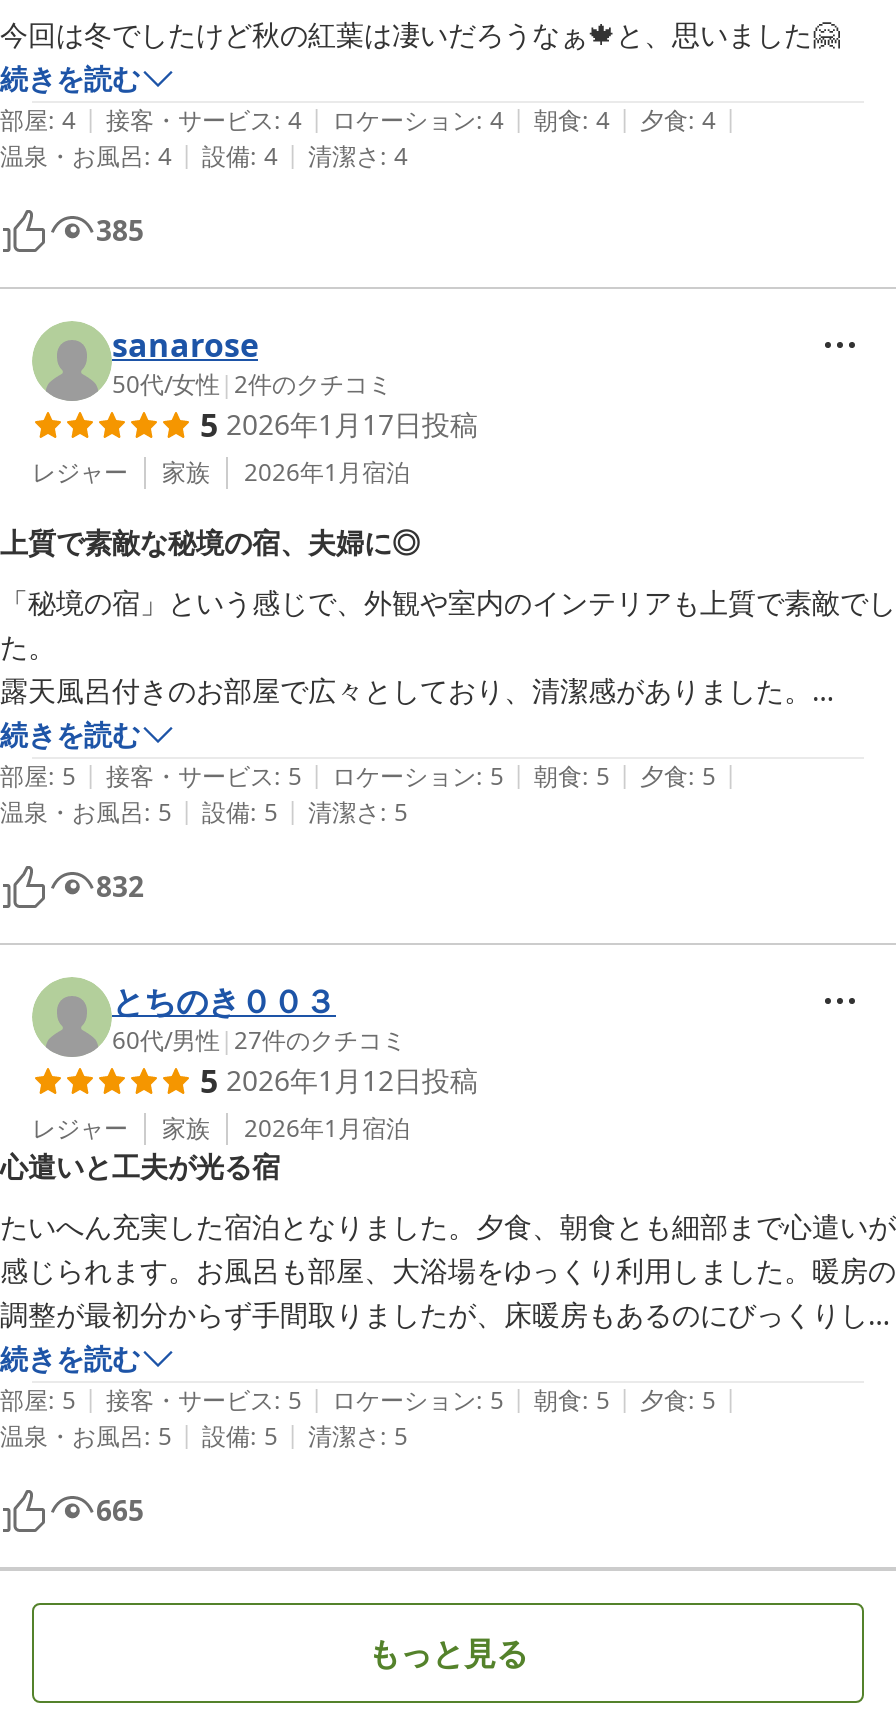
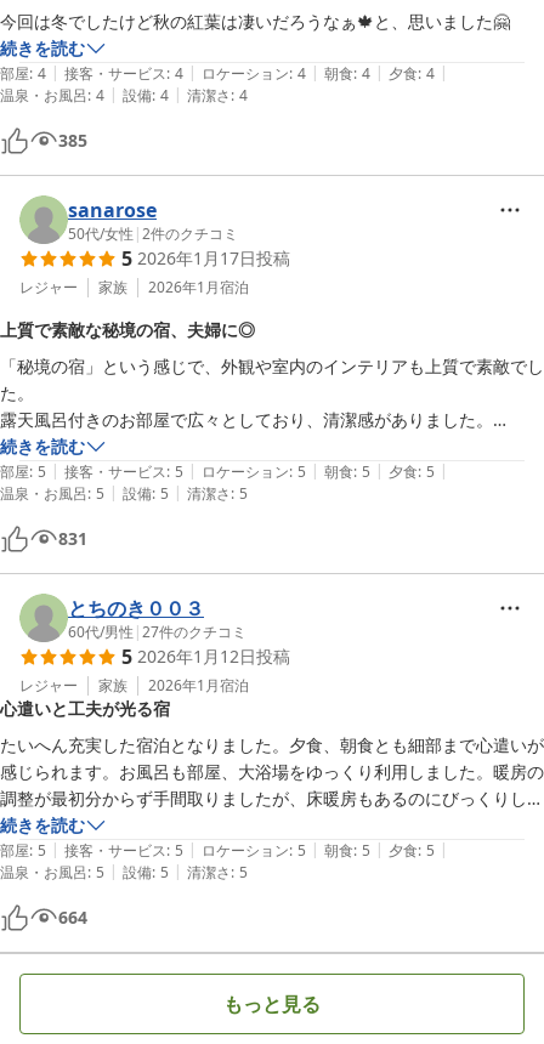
[96,867,144,905] 832 -> [58,527,87,550] 831
[96,1491,144,1529] 665 -> [58,906,87,929] 664

